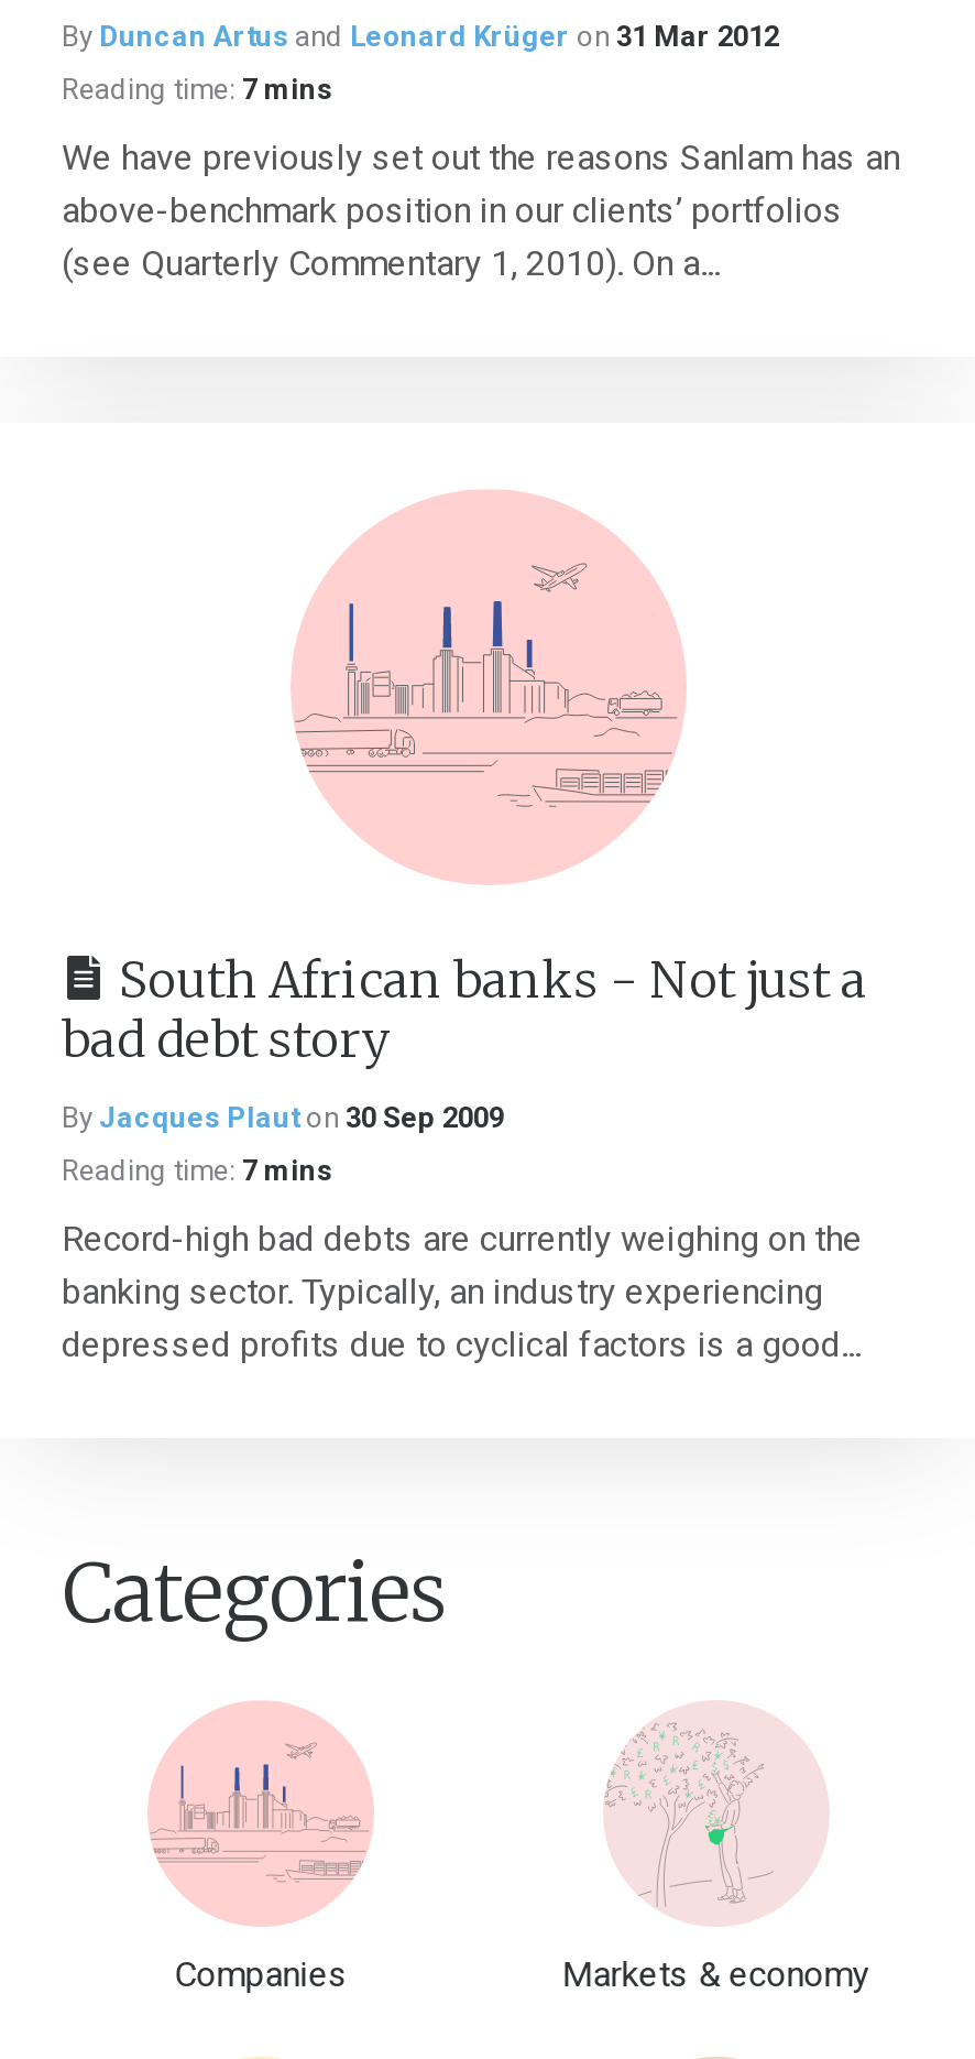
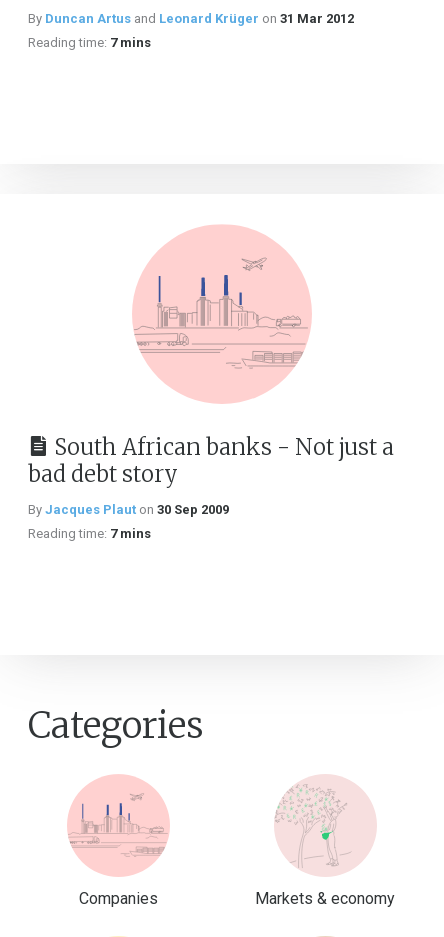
[62,137,900,284] We have previously set out the reasons Sanlam has an | above-benchmark position in our clients’ portfolios | (see Quarterly Commentary 1, 2010). On a... -> none
[62,1218,863,1365] Record-high bad debts are currently weighing on the | banking sector. Typically, an industry experiencing | depressed profits due to cyclical factors is a good... -> none

